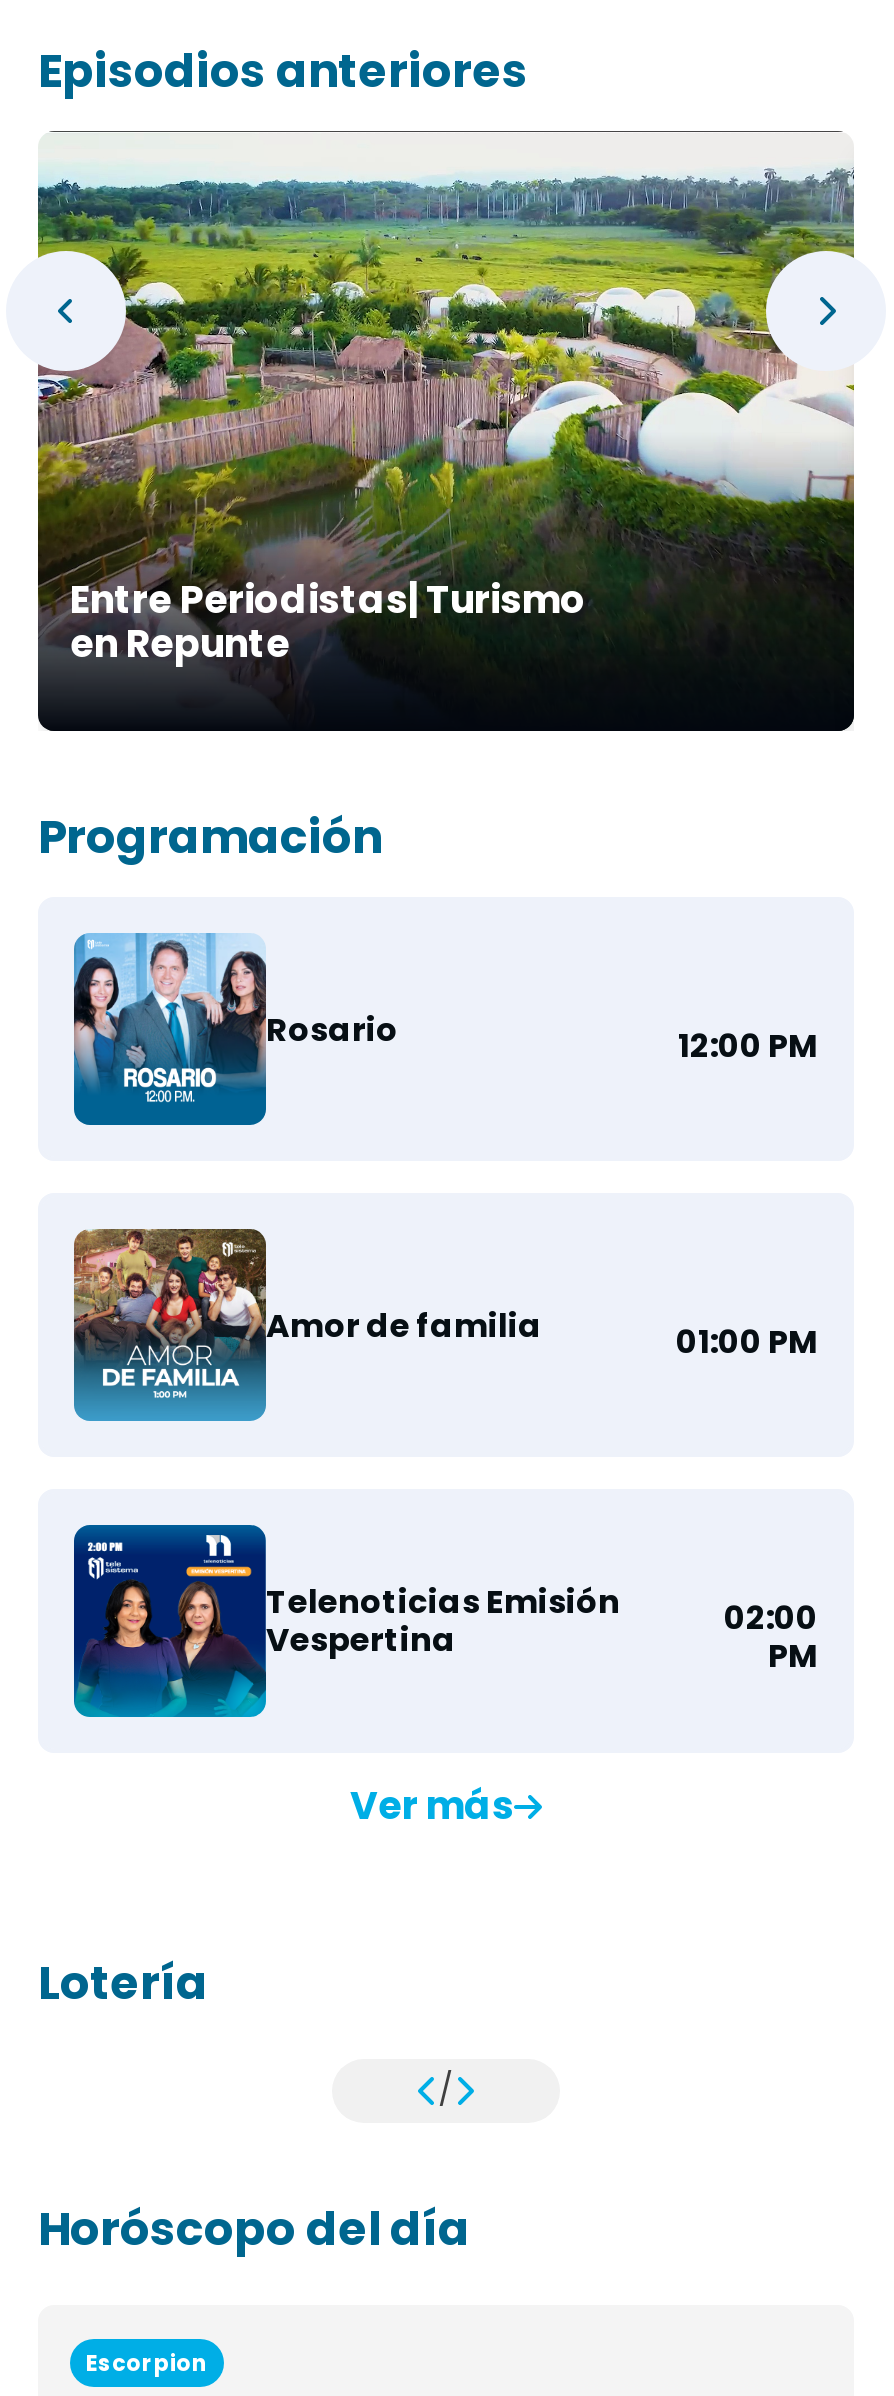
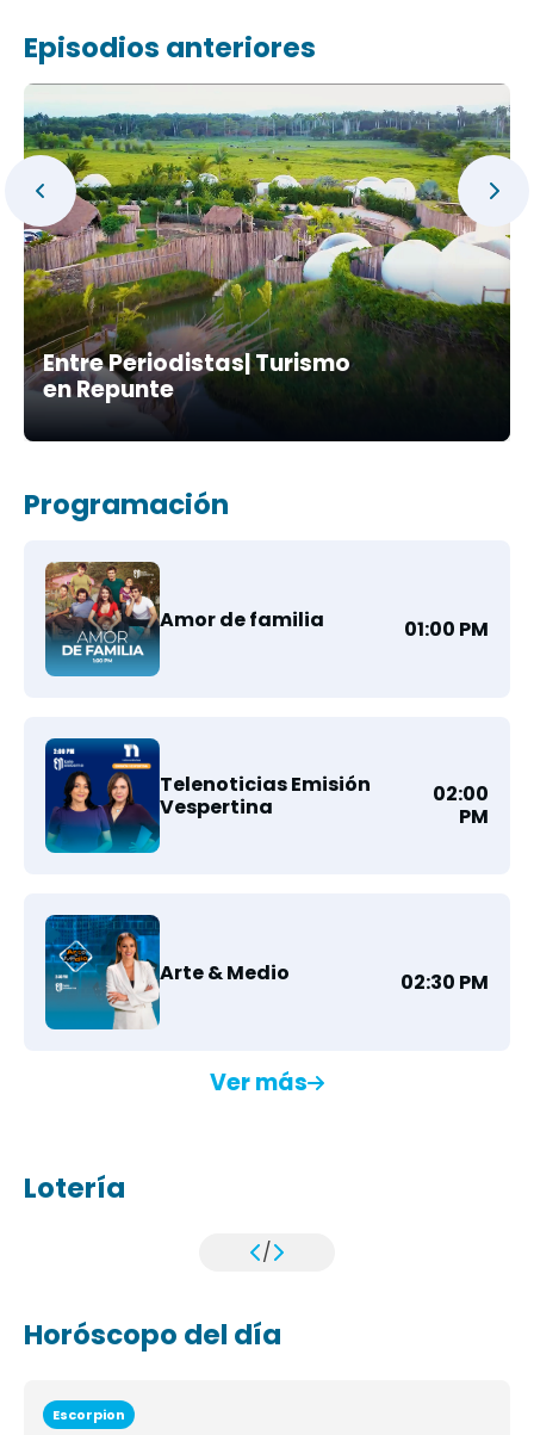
[72,931,818,1123] [image] | Rosario | 12:00 PM -> none
moved [70,1225,818,1679] -> [43,559,489,830]: [image] | Amor de familia | 01:00 PM | Telenoticias Emisión | Vespertina | 02:00 | PM
none -> [45,915,489,1029] [image] | Arte & Medio | 02:30 PM

